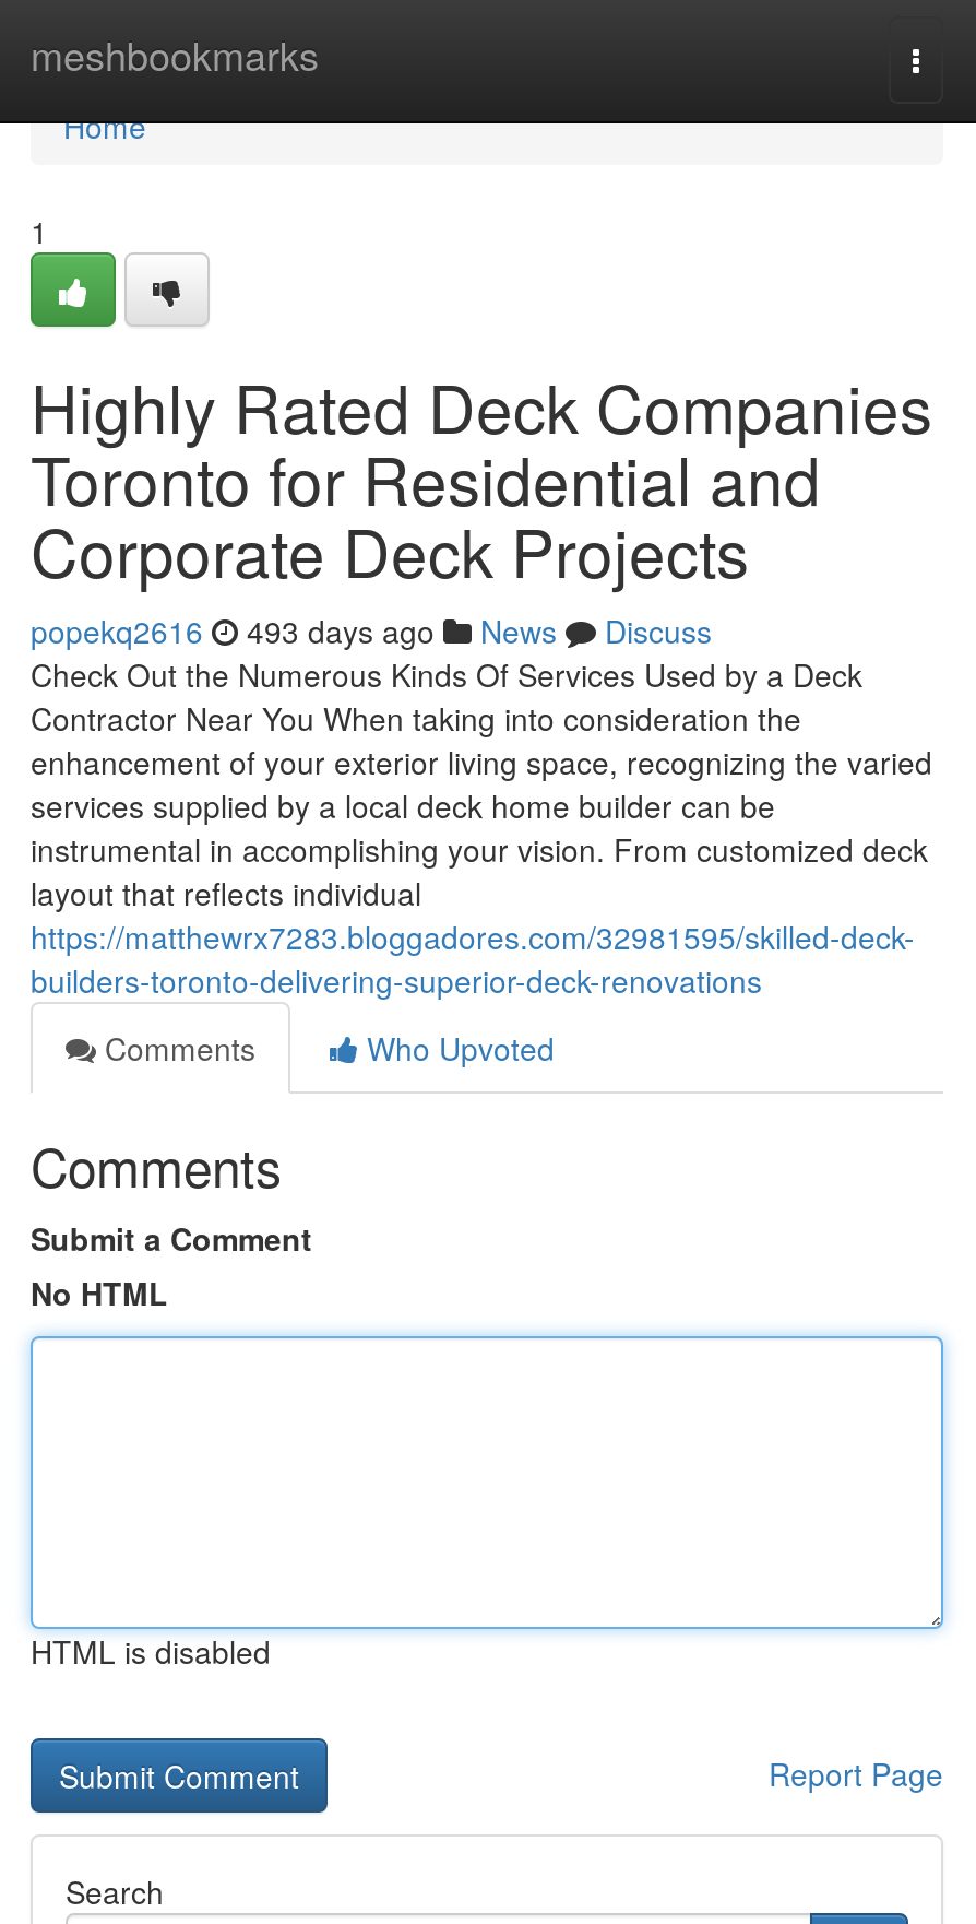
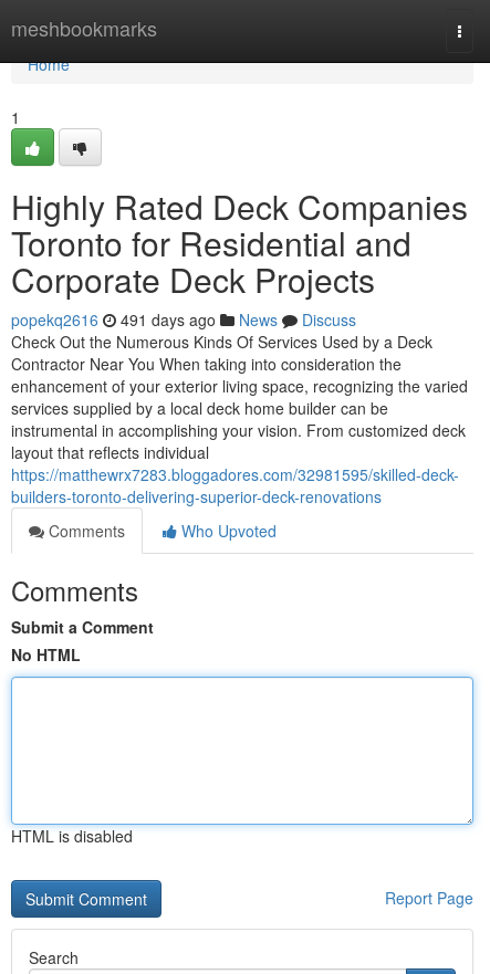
[31,609,712,652] popekq2616 493 days ago News Discuss -> [11,308,356,331] popekq2616 491 days ago News Discuss

